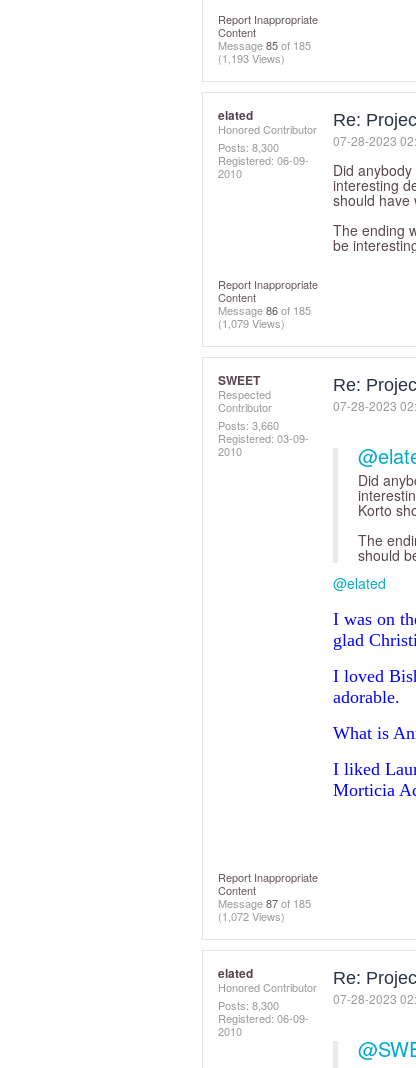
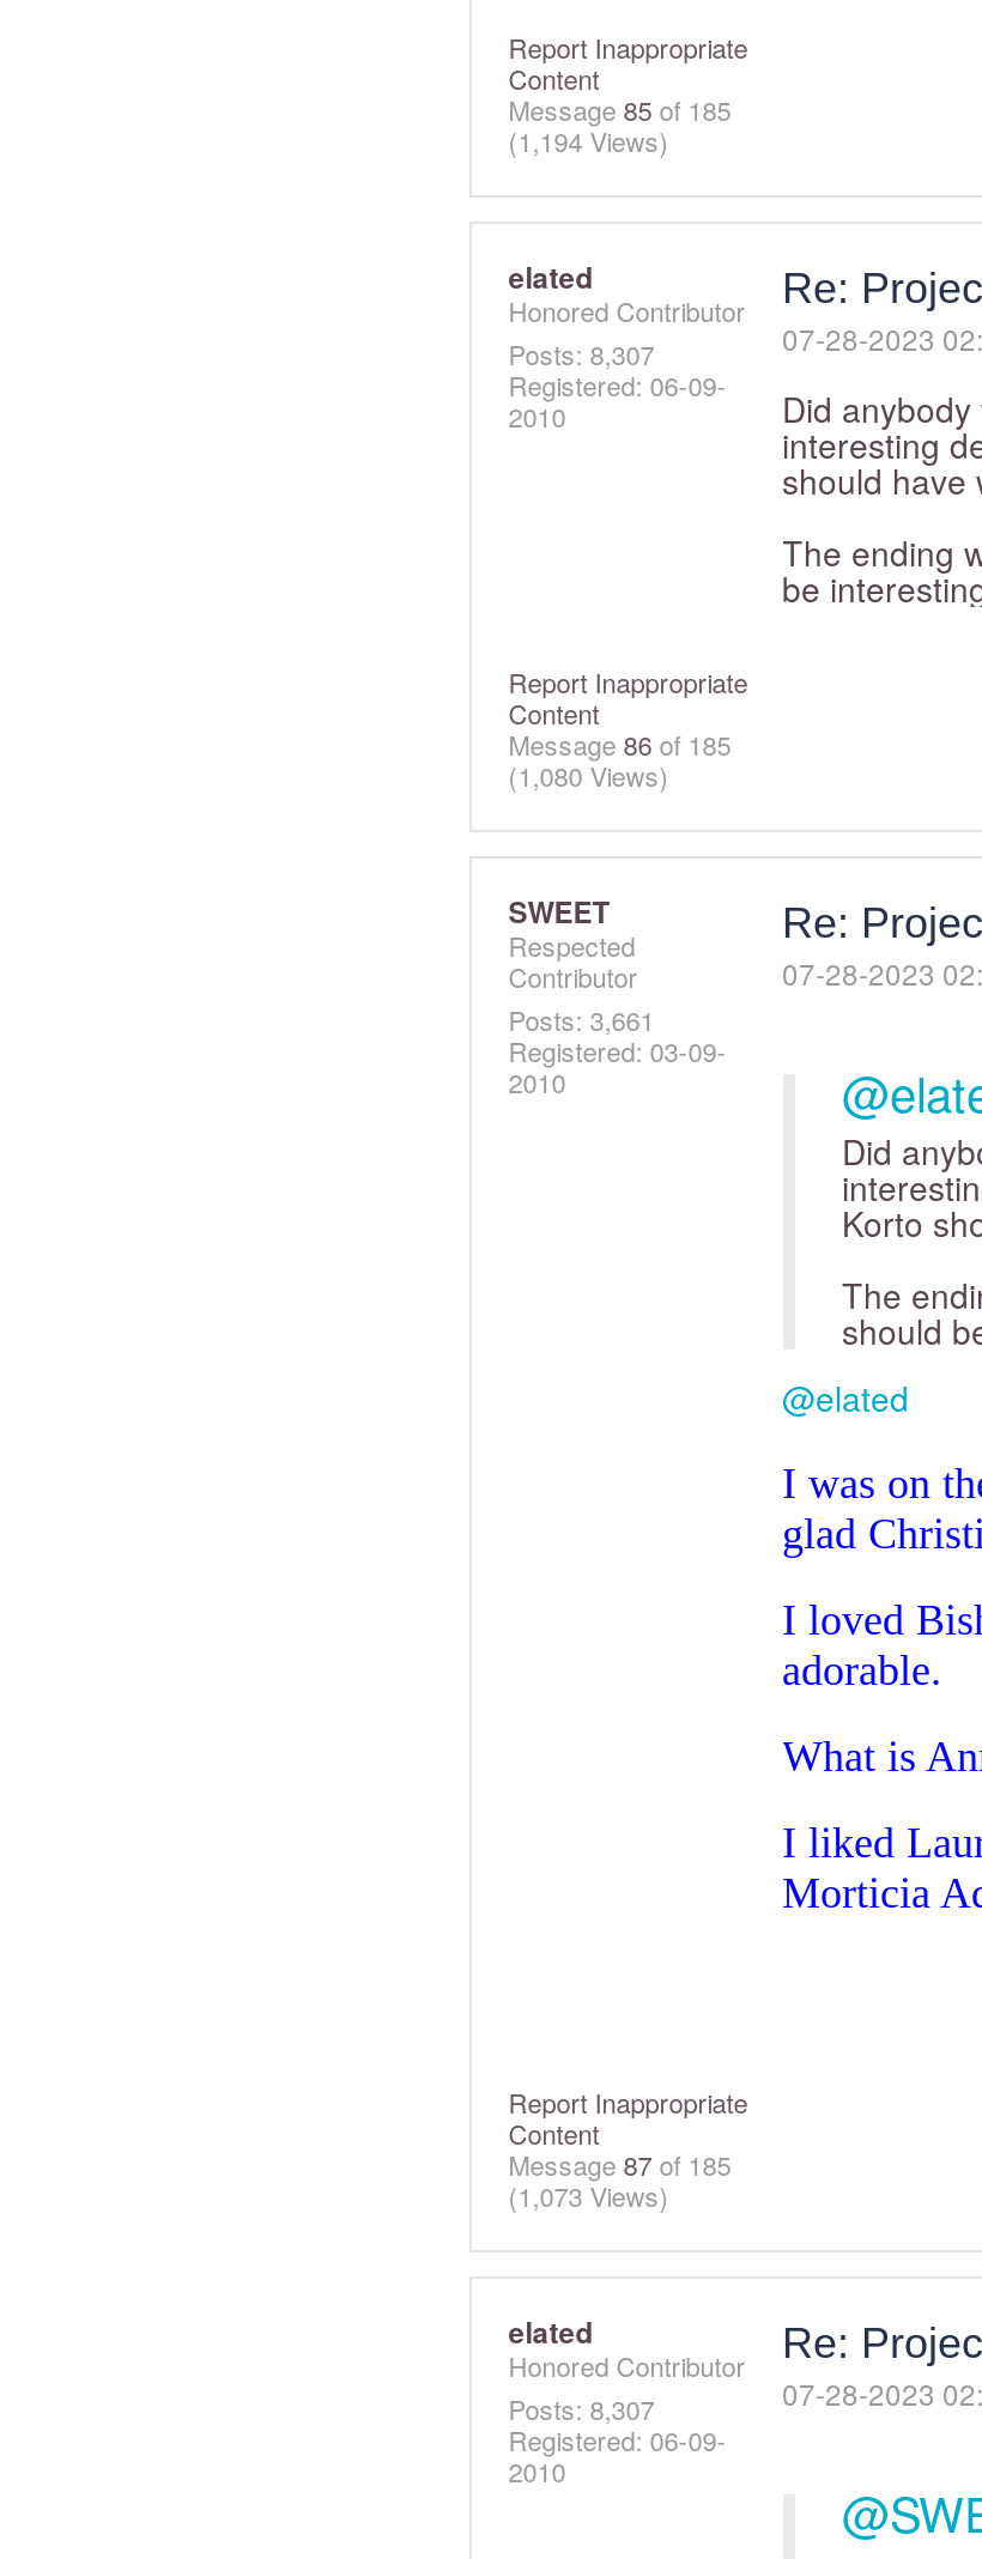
[218,50,285,66] (1,193 Views) -> [508,121,669,159] (1,194 Views)
[218,139,279,155] Posts: 8,300 -> [508,334,654,372] Posts: 8,307
[218,315,285,331] (1,079 Views) -> [508,756,669,794] (1,080 Views)
[218,417,279,433] Posts: 3,660 -> [508,1000,654,1038] Posts: 3,661
[218,908,285,924] (1,072 Views) -> [508,2176,669,2214] (1,073 Views)
[218,997,279,1013] Posts: 8,300 -> [508,2389,654,2427] Posts: 8,307

